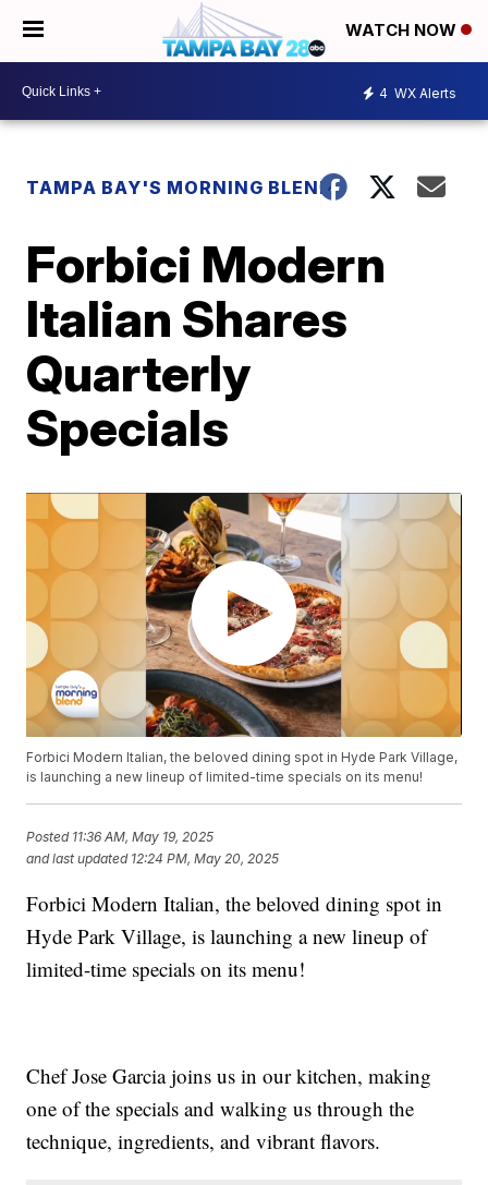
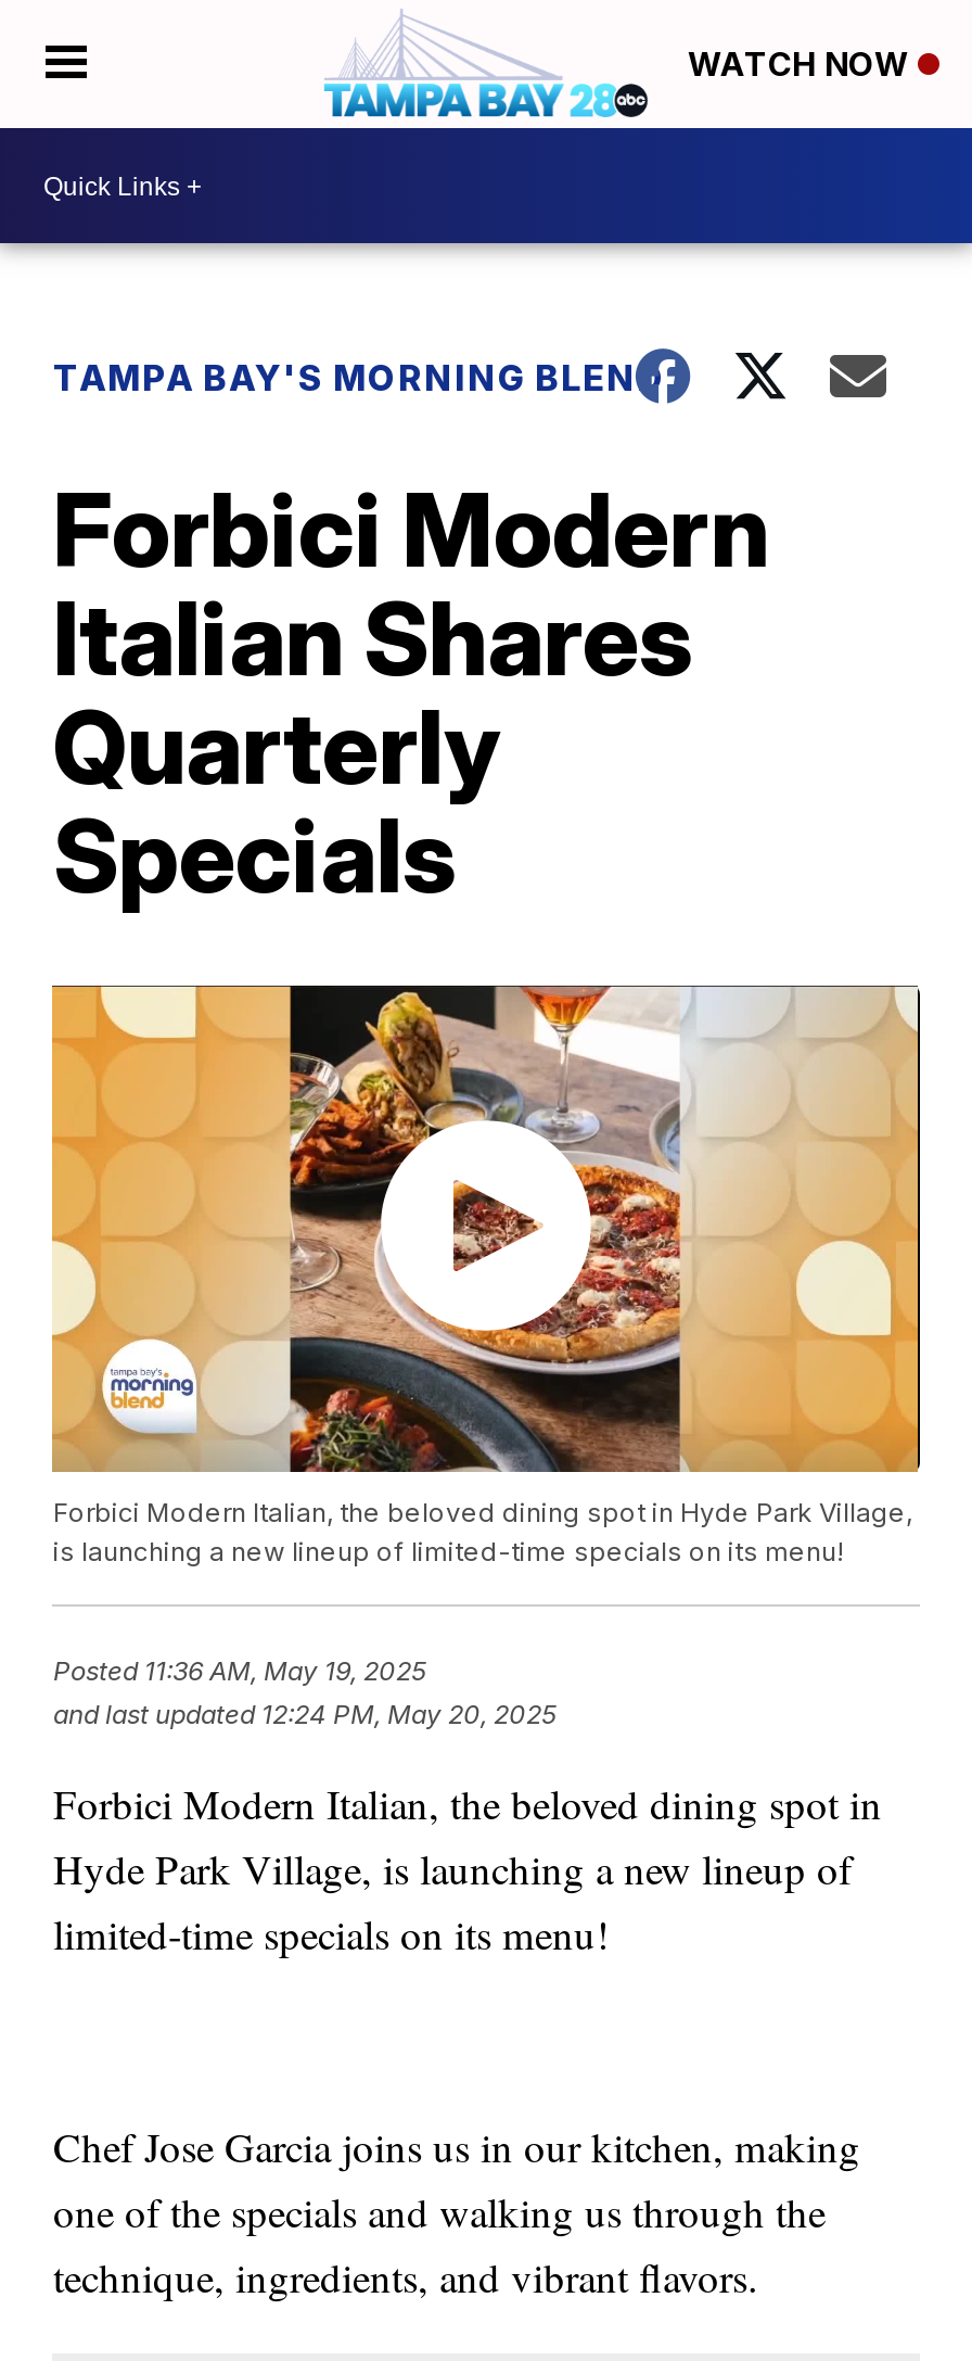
[379,84,456,101] 4 WX Alerts -> none

